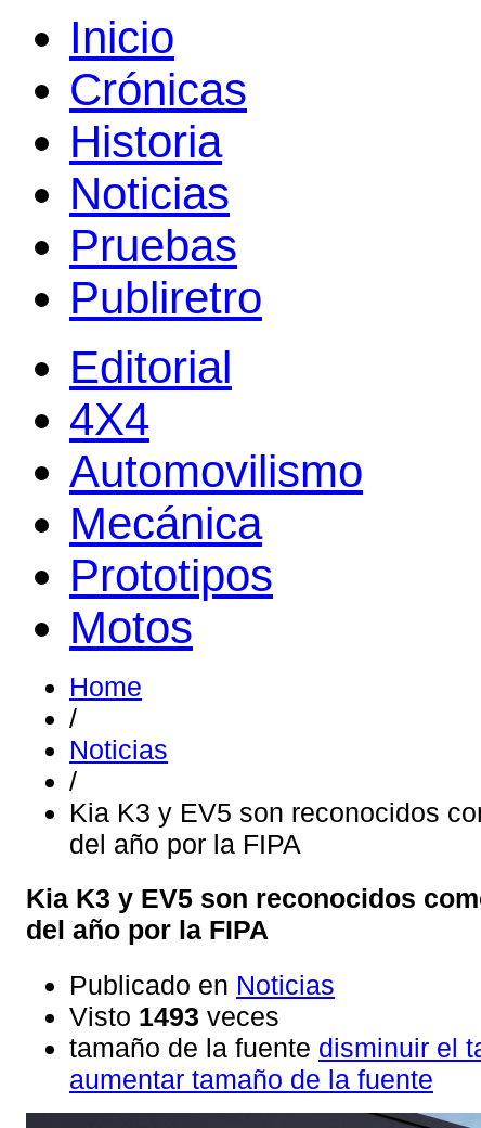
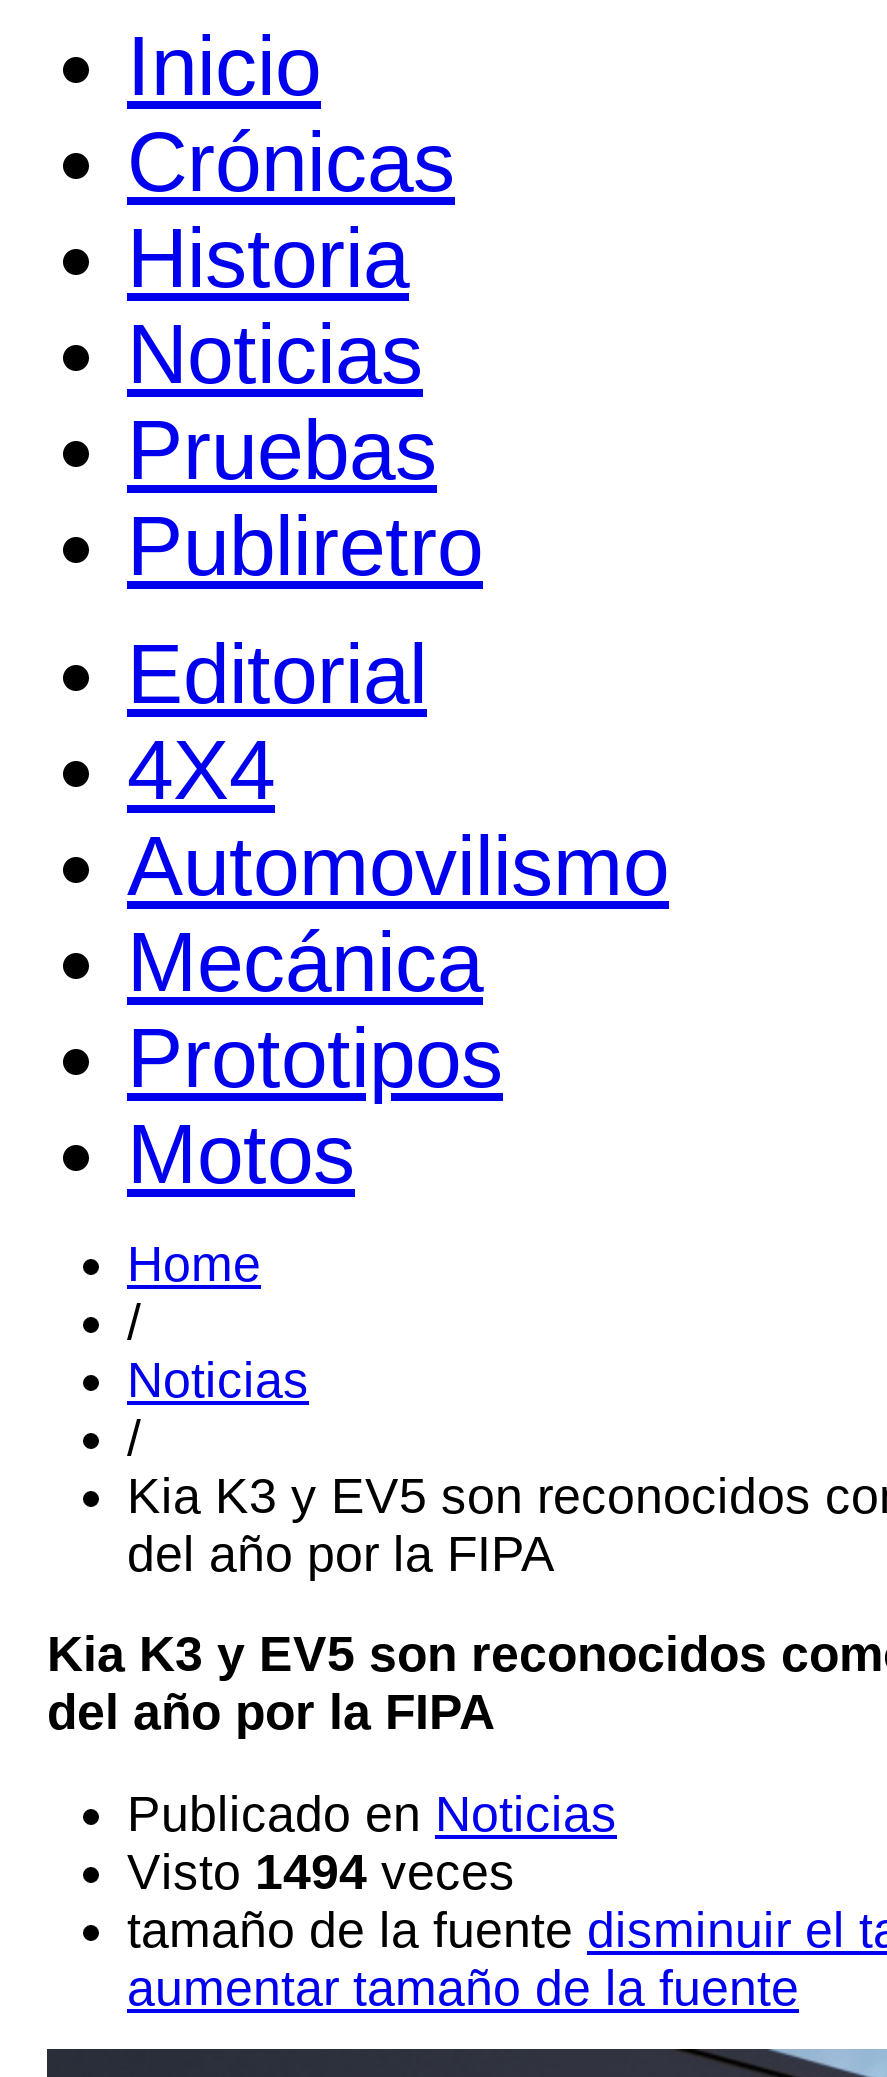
[69,1001,279,1031] Visto 1493 veces -> [127,1842,515,1898] Visto 1494 veces

